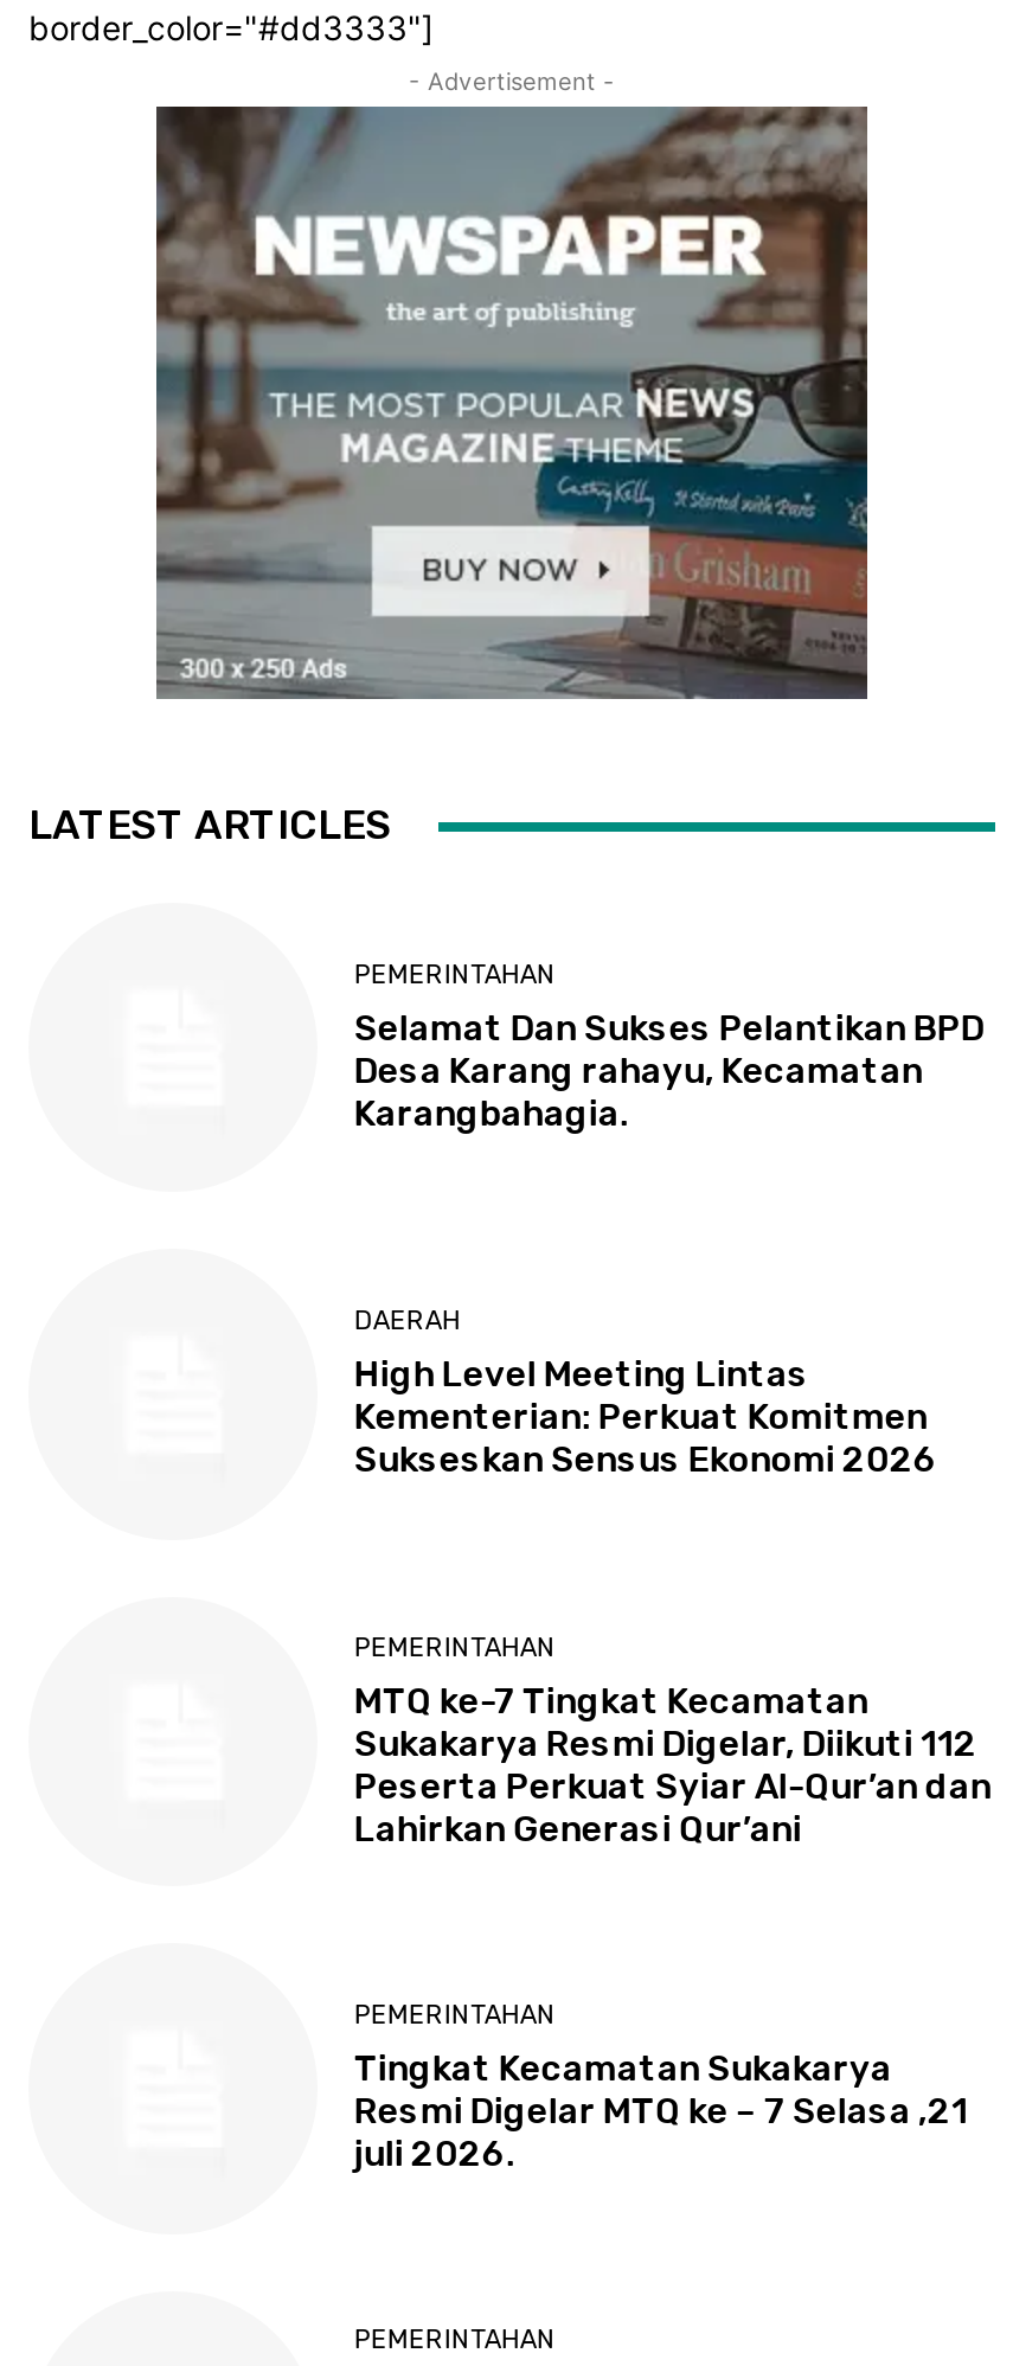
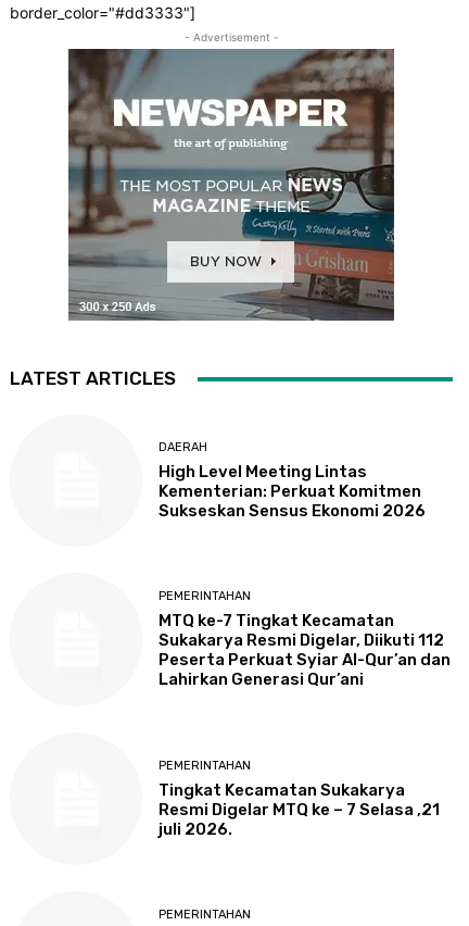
[354,959,984,1134] PEMERINTAHAN | Selamat Dan Sukses Pelantikan BPD | Desa Karang rahayu, Kecamatan | Karangbahagia. -> none

